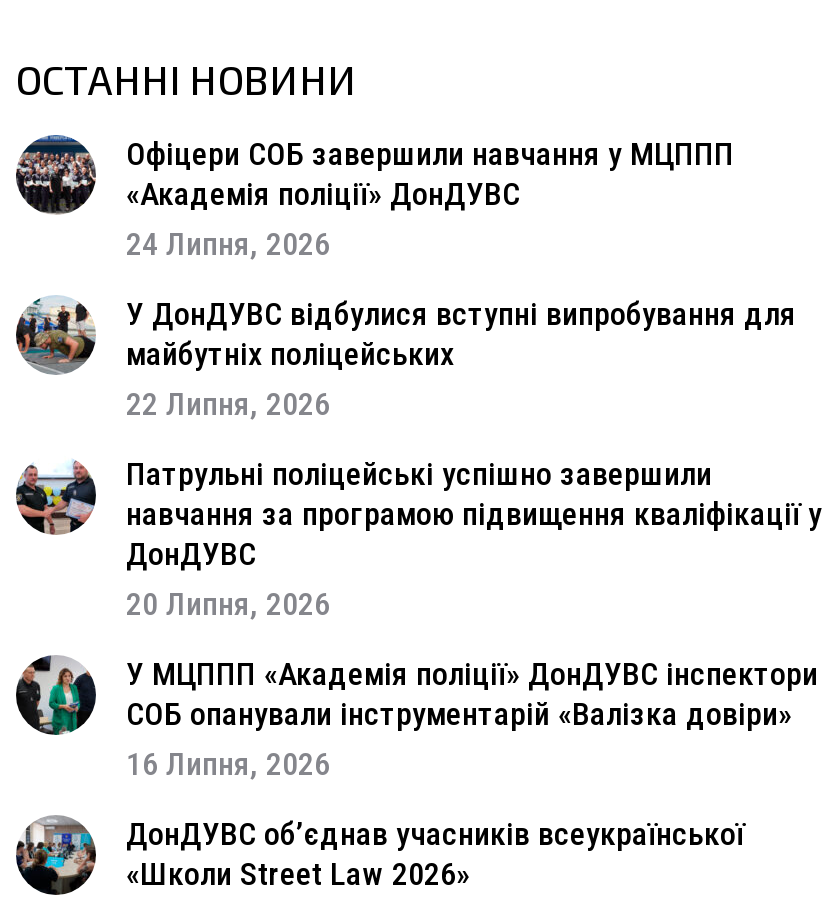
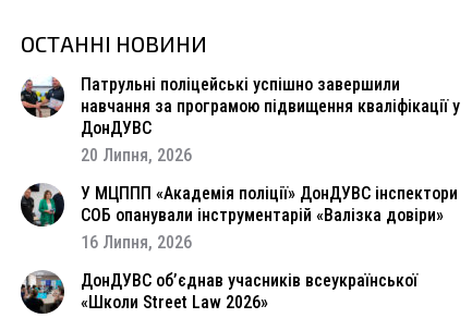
[18,133,796,424] [image] | Офіцери СОБ завершили навчання у МЦППП | «Академія поліції» ДонДУВС | 24 Липня, 2026 | У ДонДУВС відбулися вступні випробування для | майбутніх поліцейських | 22 Липня, 2026 -> none
[14,295,98,375] [image] -> none

